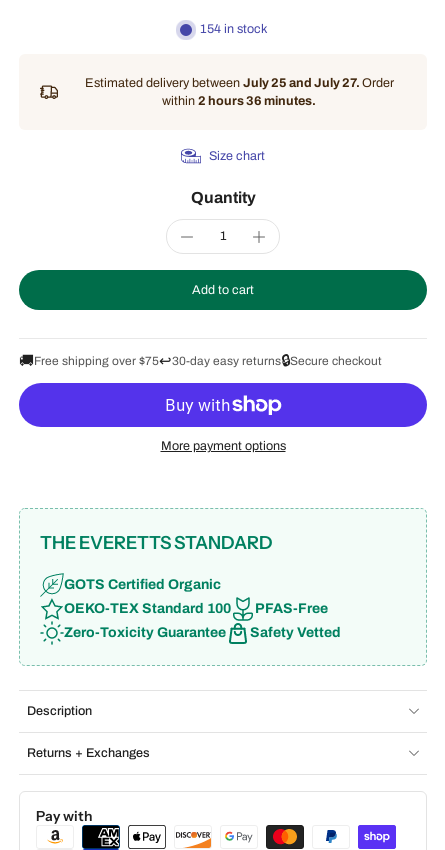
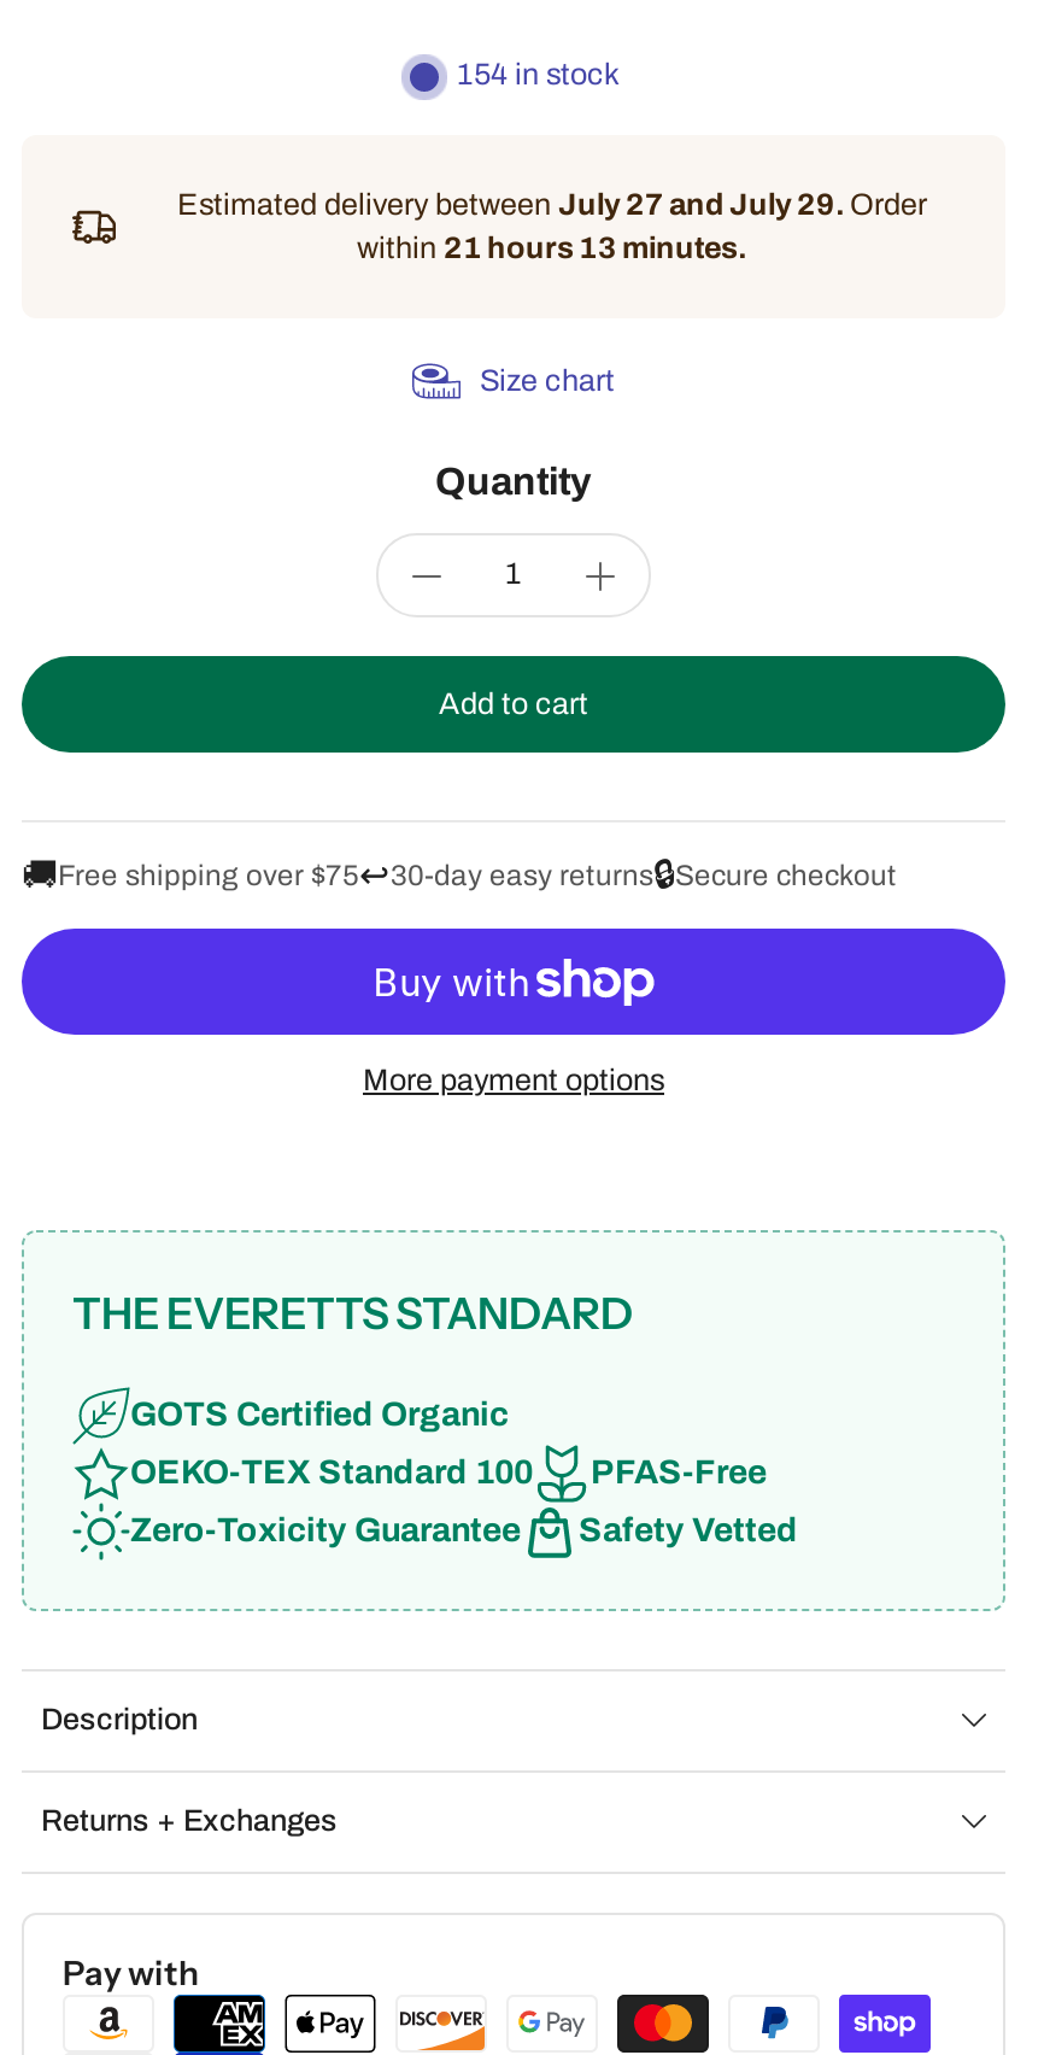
[84,76,393,90] Estimated delivery between July 25 and July 27. Order -> [177,188,927,222] Estimated delivery between July 27 and July 29. Order
[162,94,316,108] within 2 hours 36 minutes. -> [357,232,747,265] within 21 hours 13 minutes.

